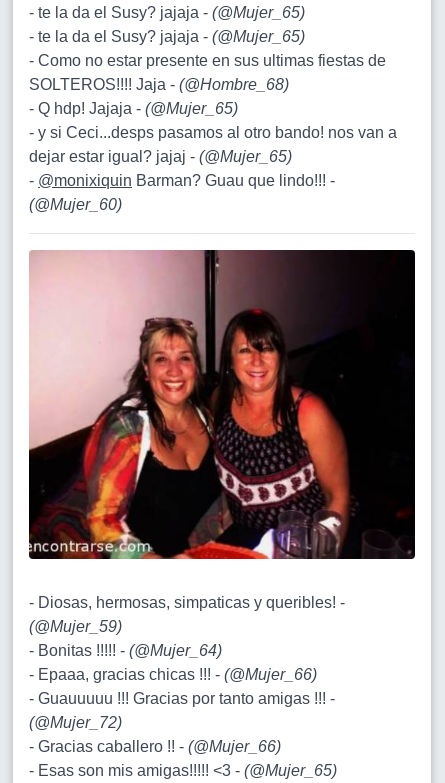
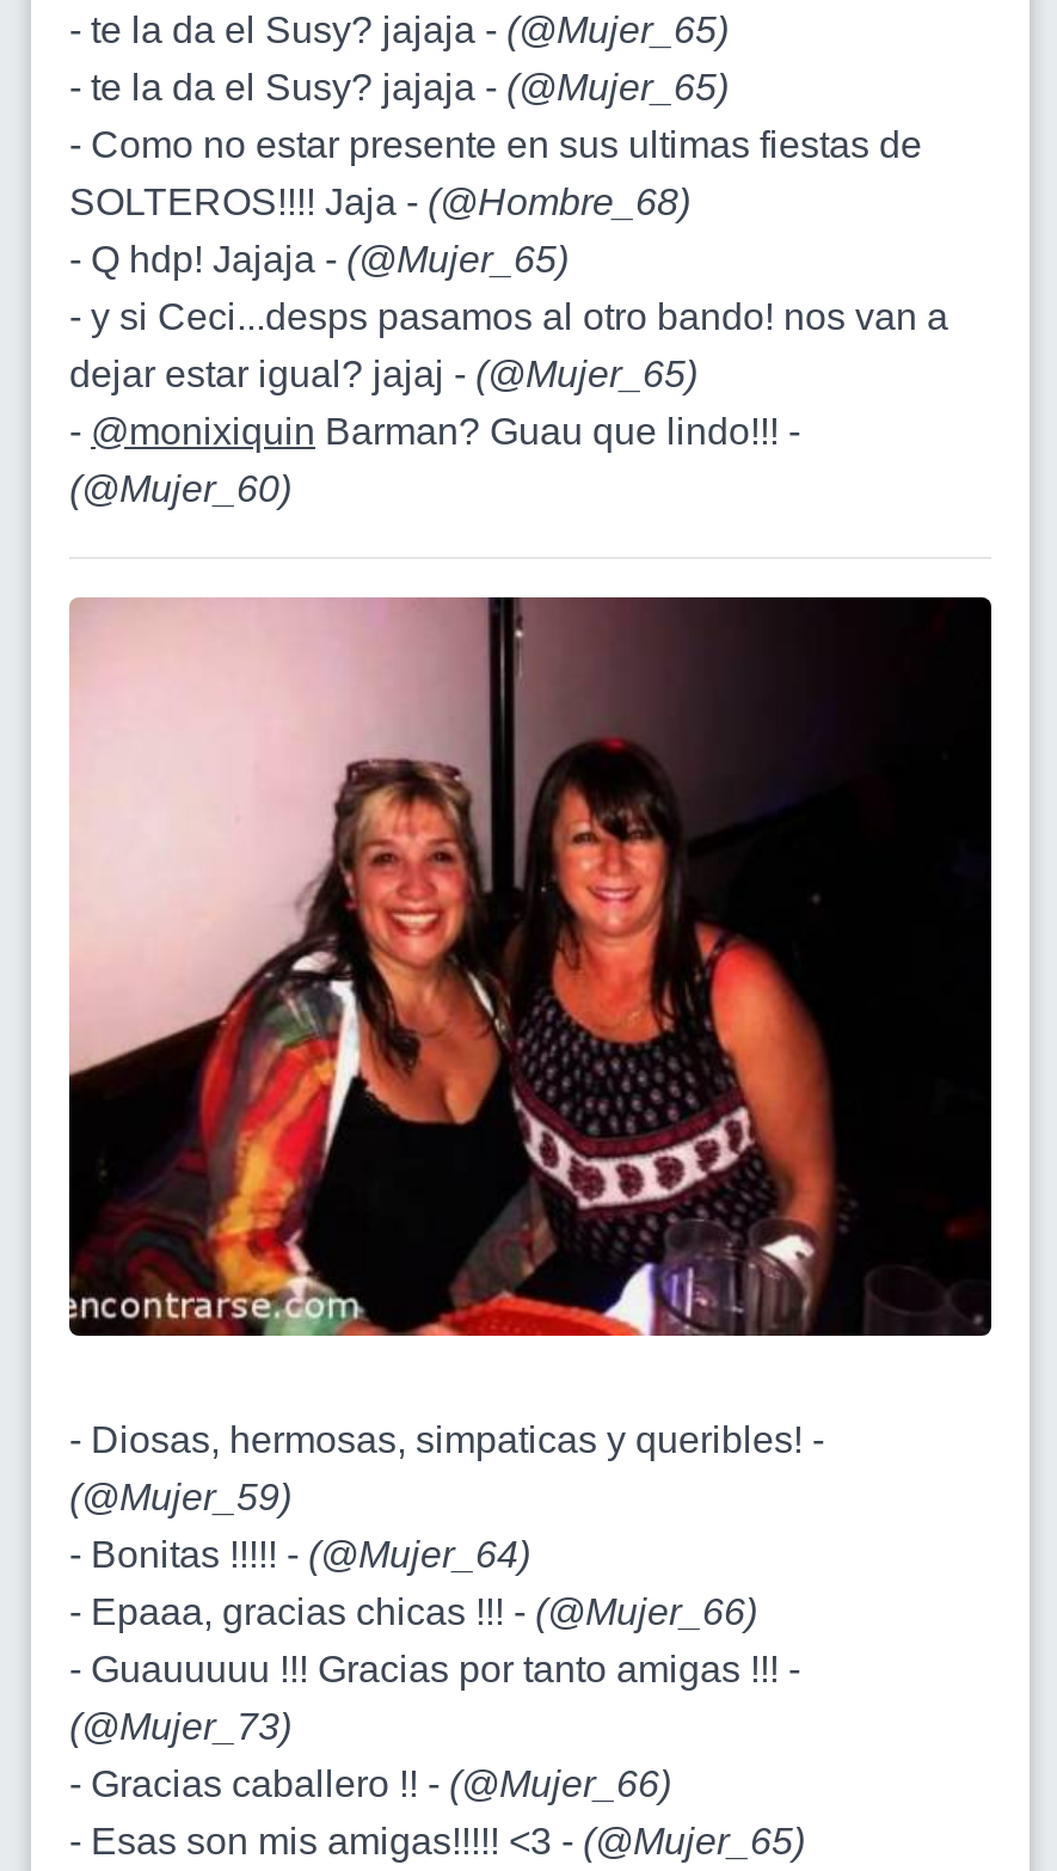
[29,714,122,731] (@Mujer_72) -> [69,1706,291,1747] (@Mujer_73)

